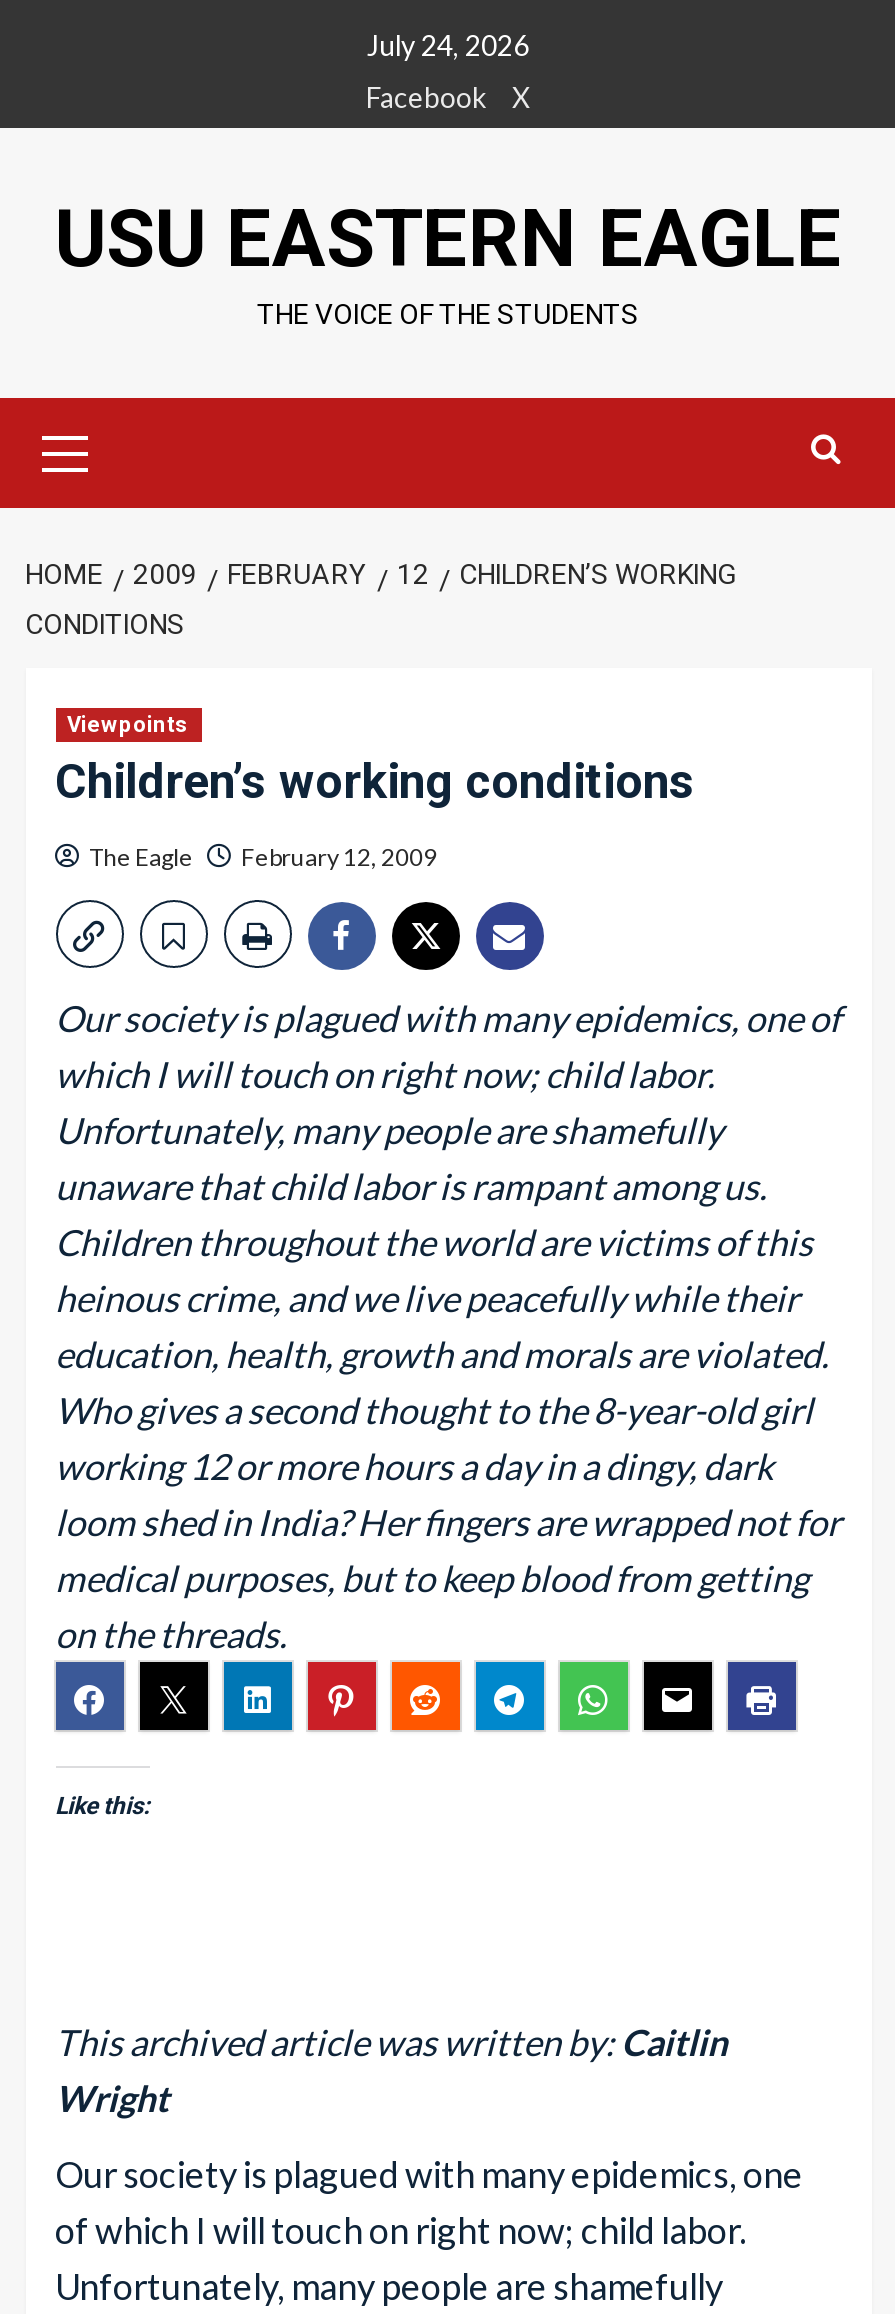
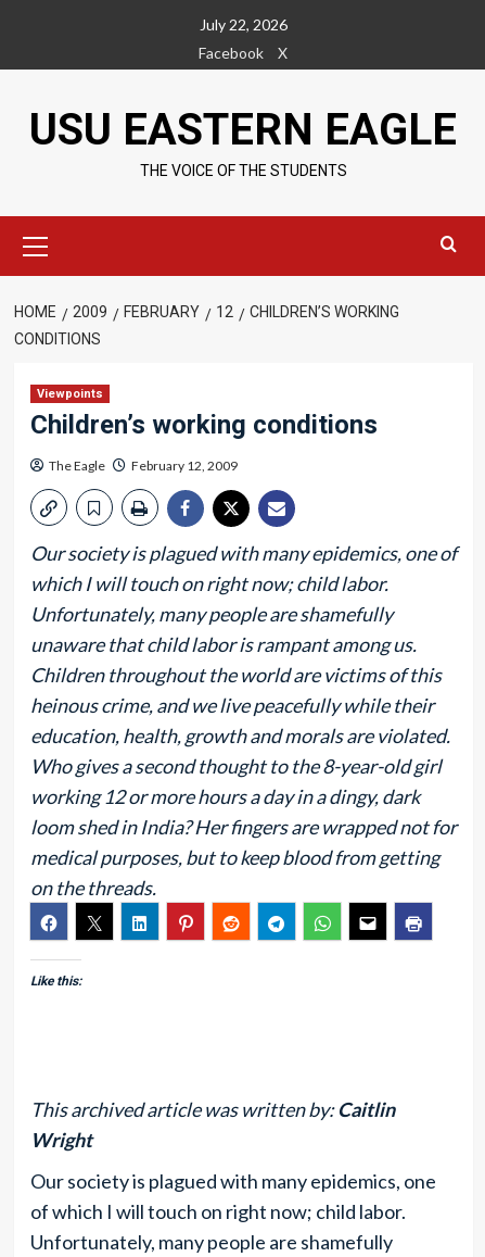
[367,28,529,62] July 24, 2026 -> [199,15,287,34] July 22, 2026

